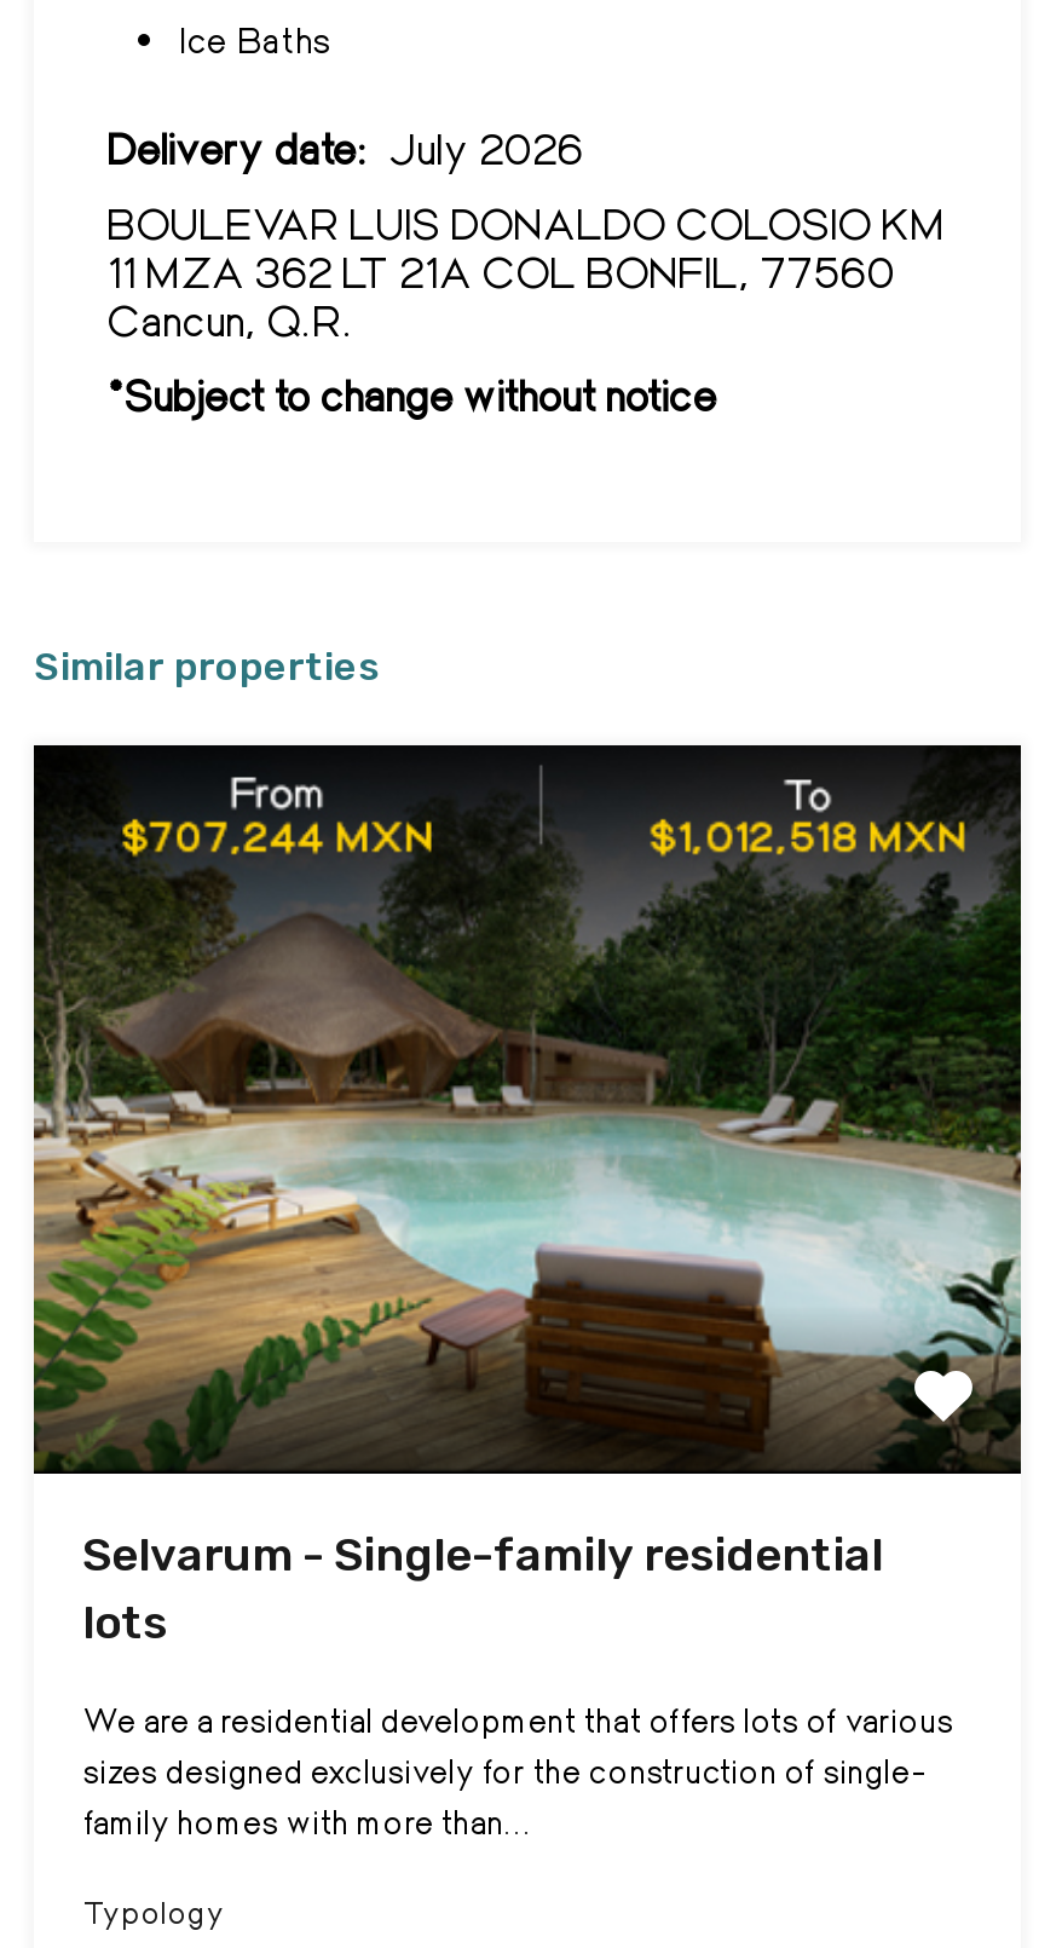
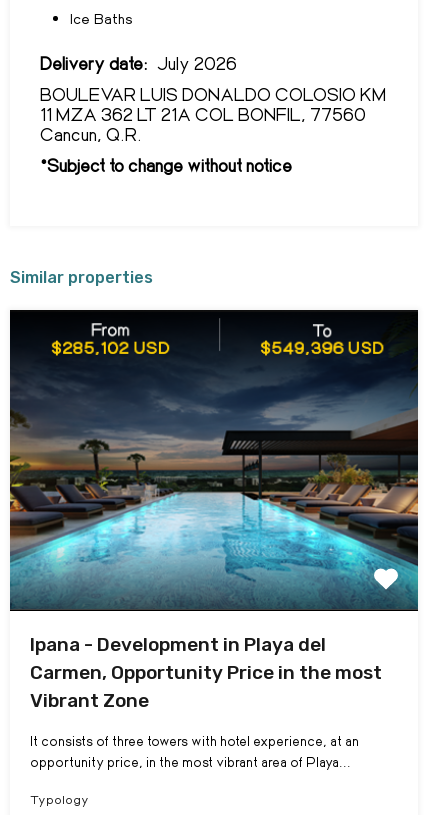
[31,774,1023,1649] [image] | Selvarum - Single-family residential | lots -> [9,323,419,711] [image] | Ipana - Development in Playa del | Carmen, Opportunity Price in the most | Vibrant Zone
[82,1698,953,1840] We are a residential development that offers lots of various | sizes designed exclusively for the construction of single- | family homes with more than... -> [30,731,359,769] It consists of three towers with hotel experience, at an | opportunity price, in the most vibrant area of Playa...

